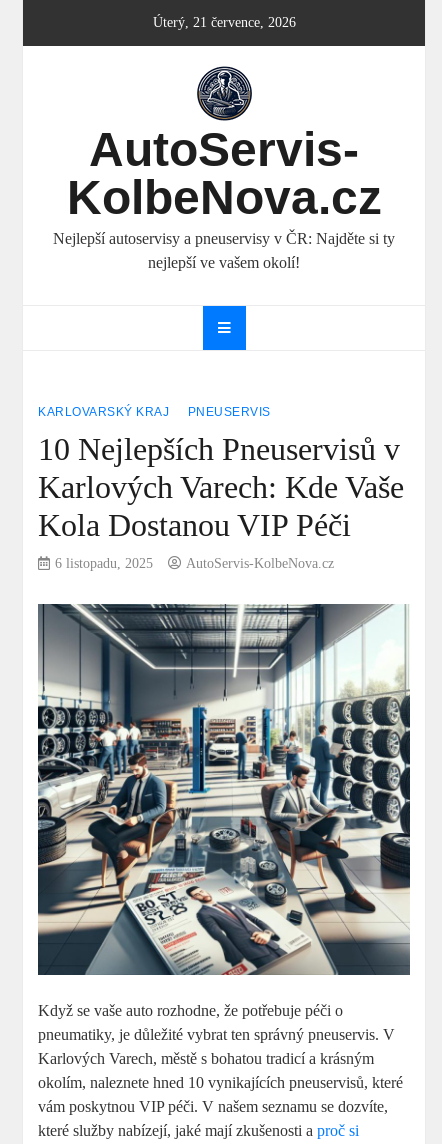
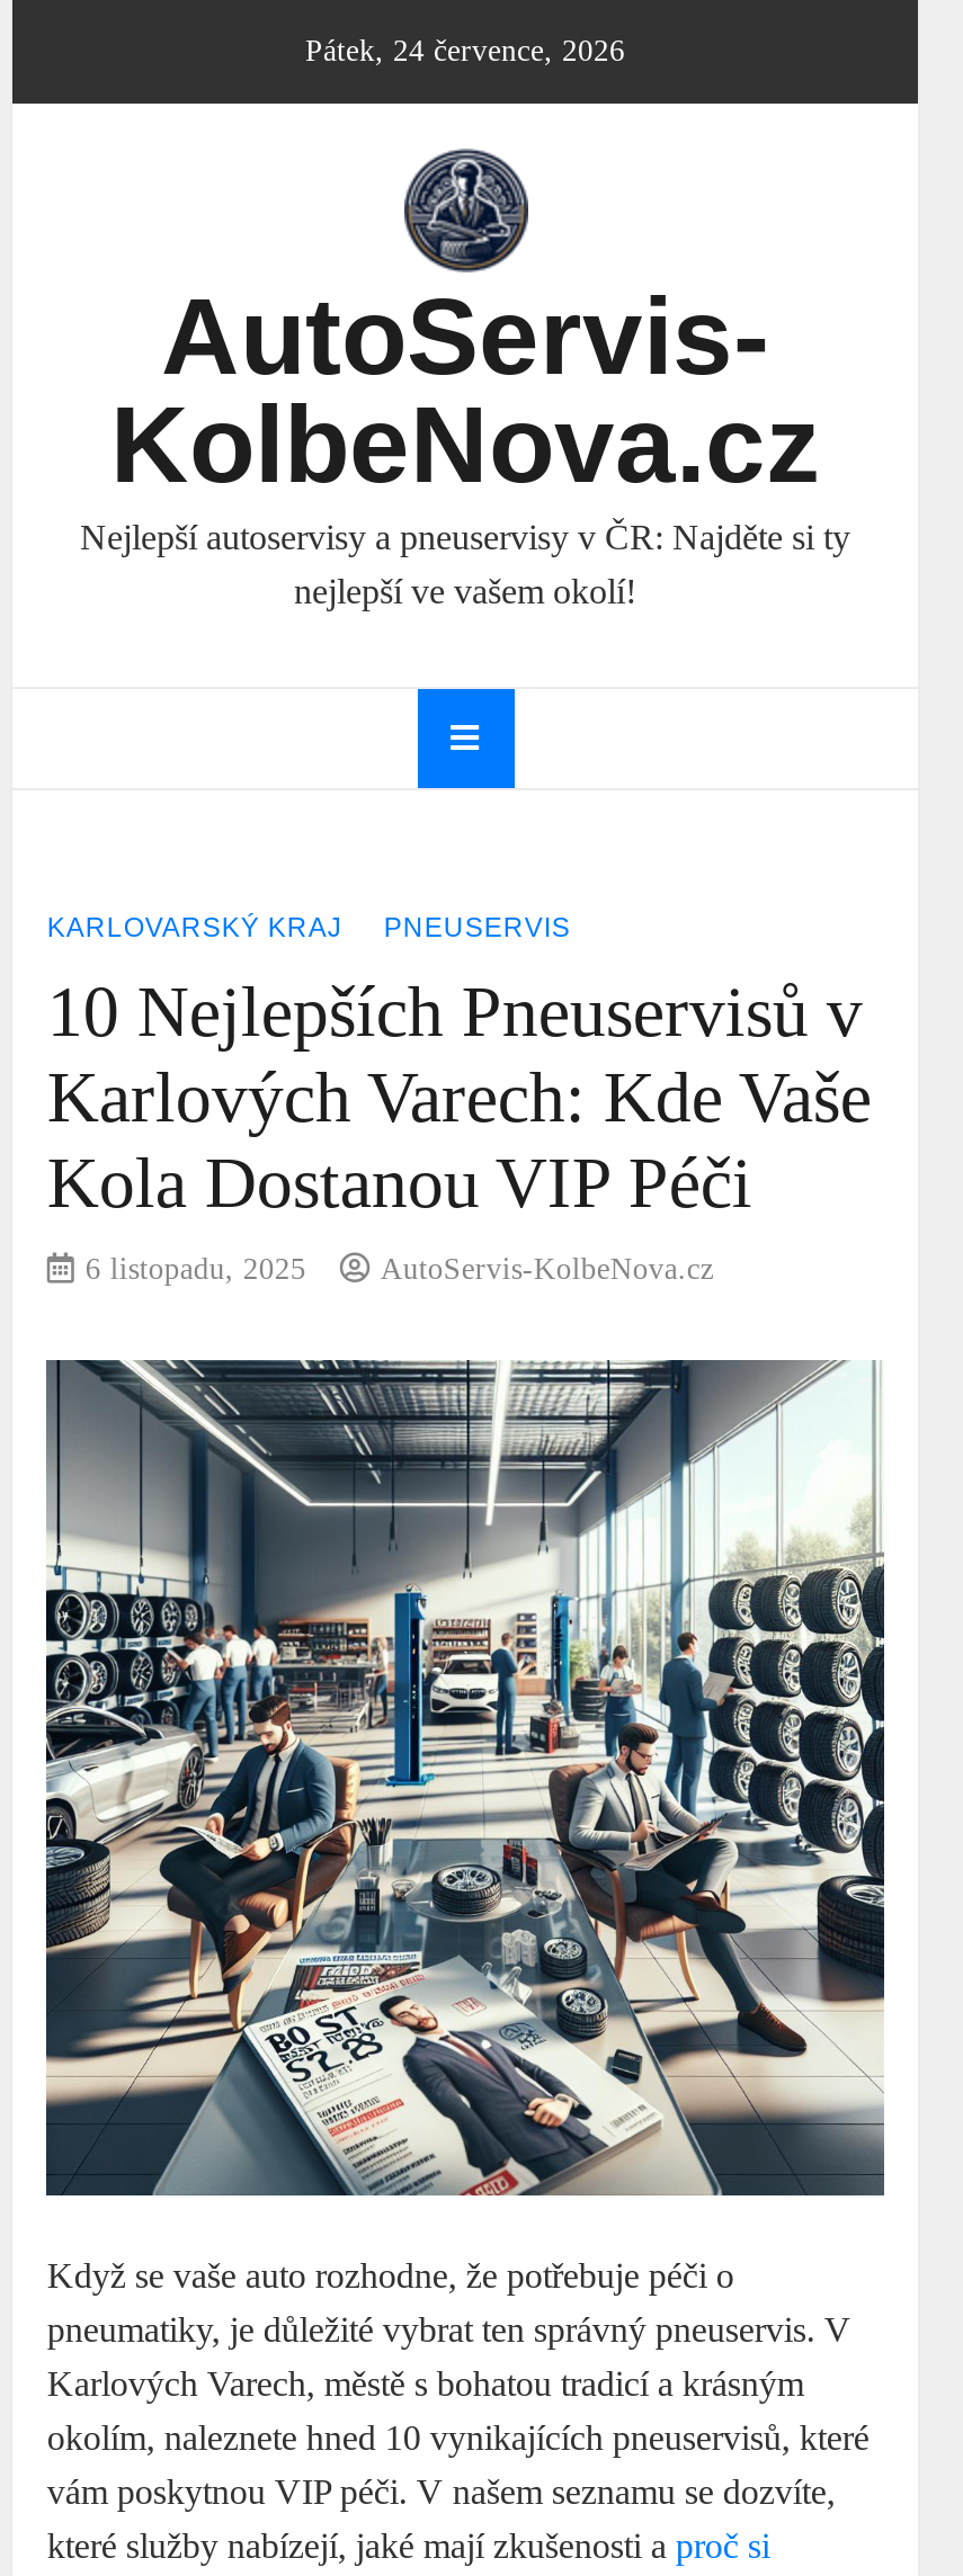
[152,15,295,30] Úterý, 21 července, 2026 -> [305,34,625,68] Pátek, 24 července, 2026

